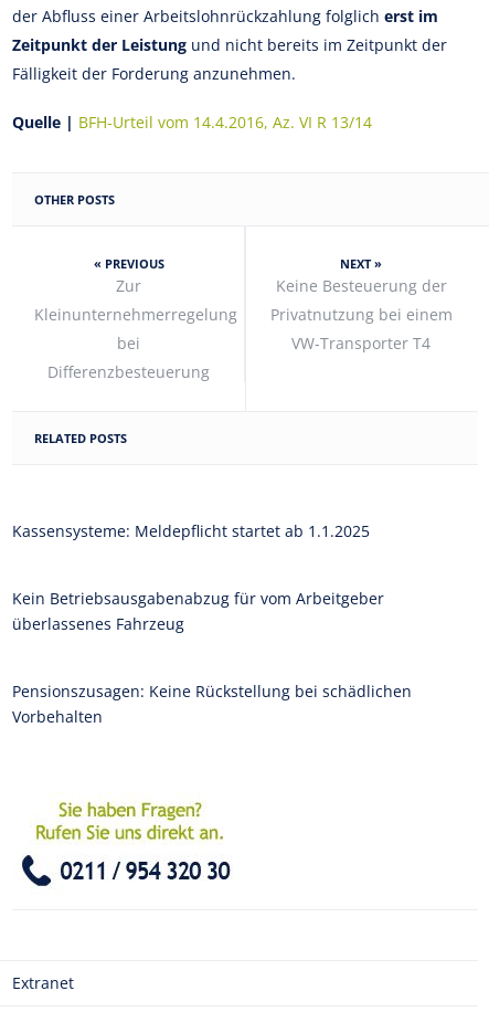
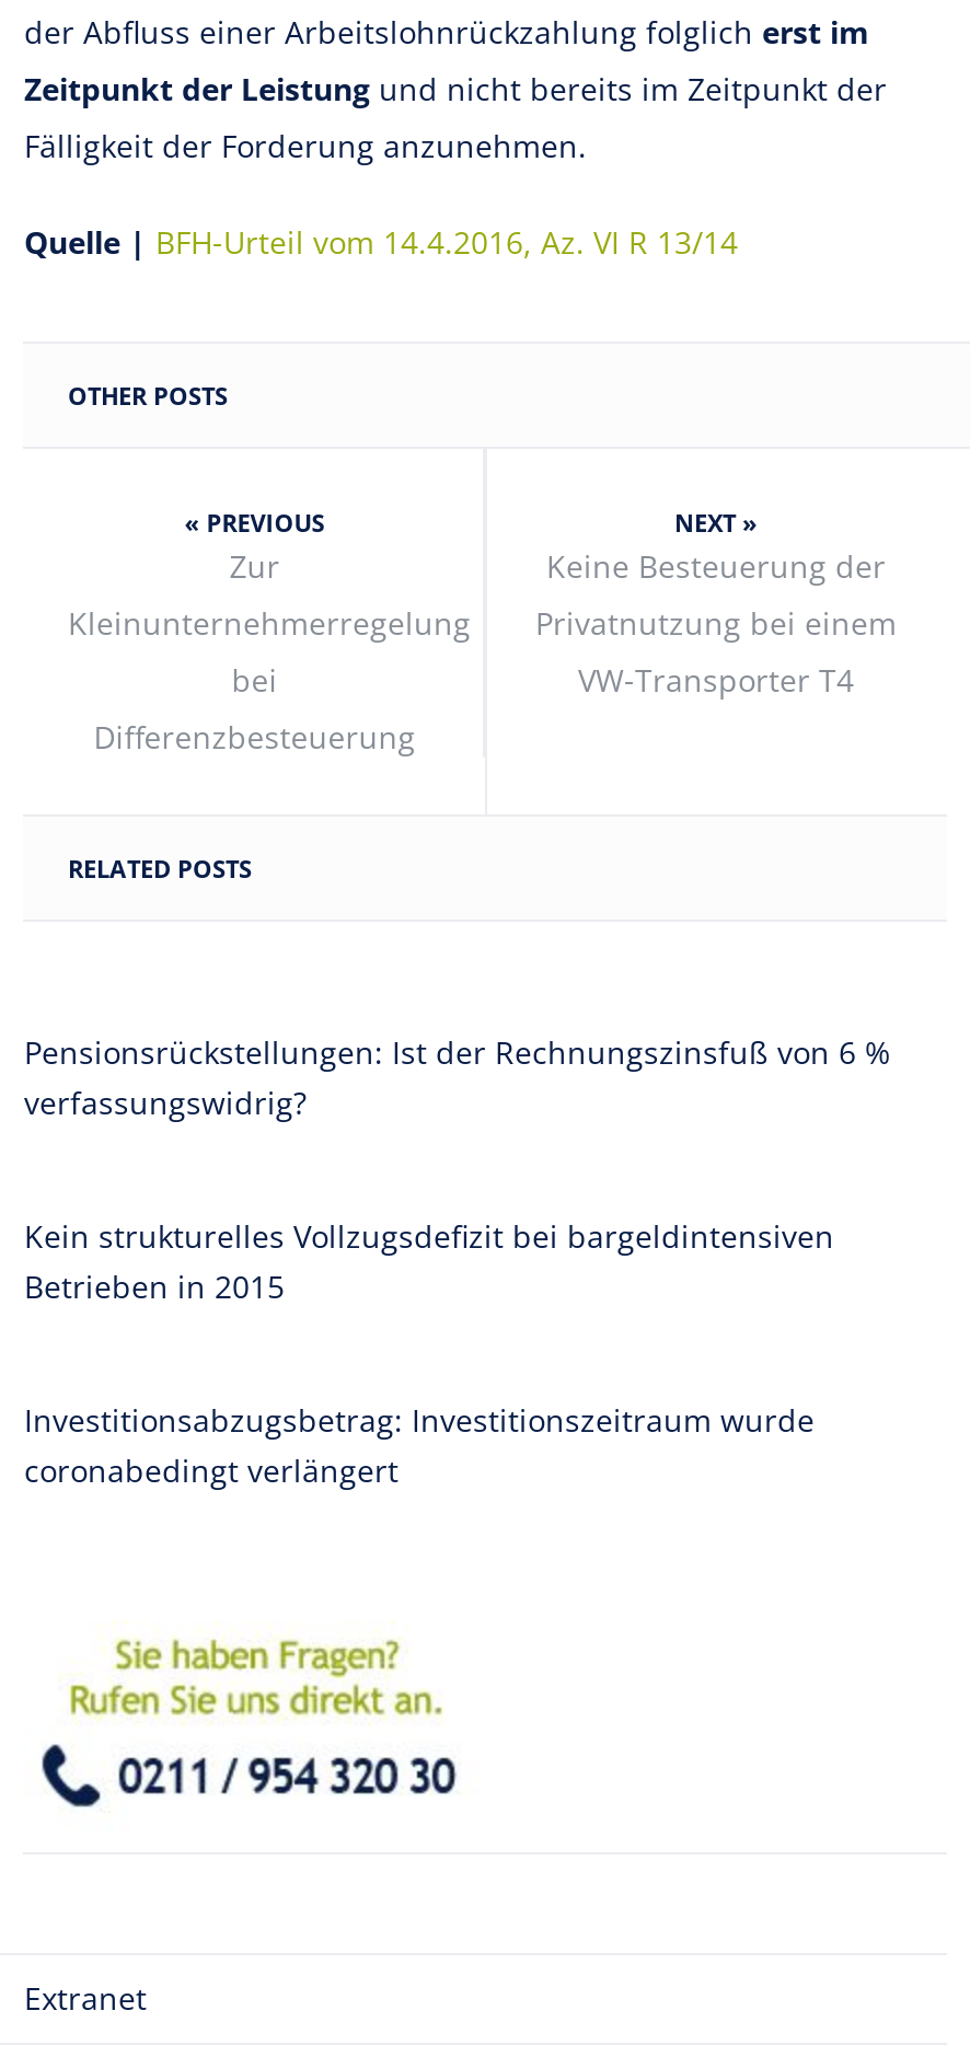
[13,520,370,541] Kassensysteme: Meldepflicht startet ab 1.1.2025 -> [24,1030,891,1122] Pensionsrückstellungen: Ist der Rechnungszinsfuß von 6 % | verfassungswidrig?
[13,587,385,634] Kein Betriebsausgabenabzug für vom Arbeitgeber | überlassenes Fahrzeug -> [24,1214,834,1306] Kein strukturelles Vollzugsdefizit bei bargeldintensiven | Betrieben in 2015
[13,680,412,726] Pensionszusagen: Keine Rückstellung bei schädlichen | Vorbehalten -> [24,1398,814,1490] Investitionsabzugsbetrag: Investitionszeitraum wurde | coronabedingt verlängert

